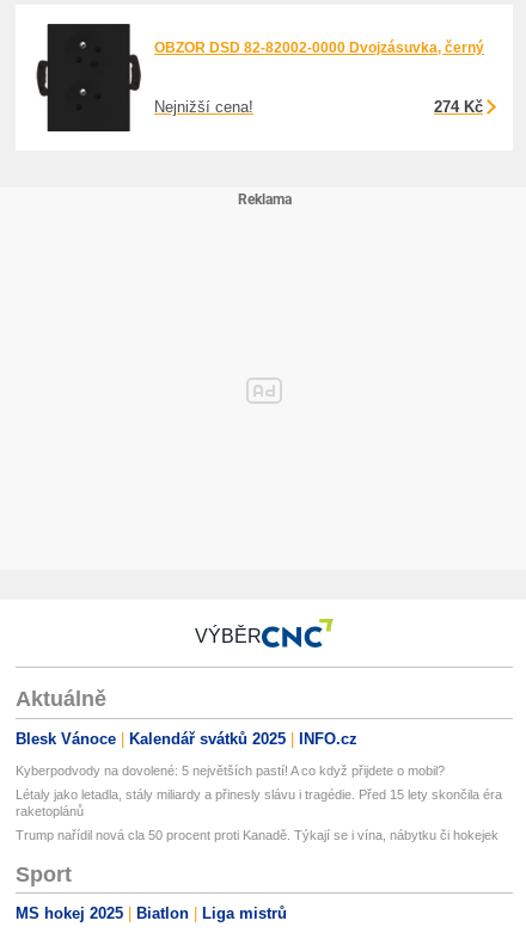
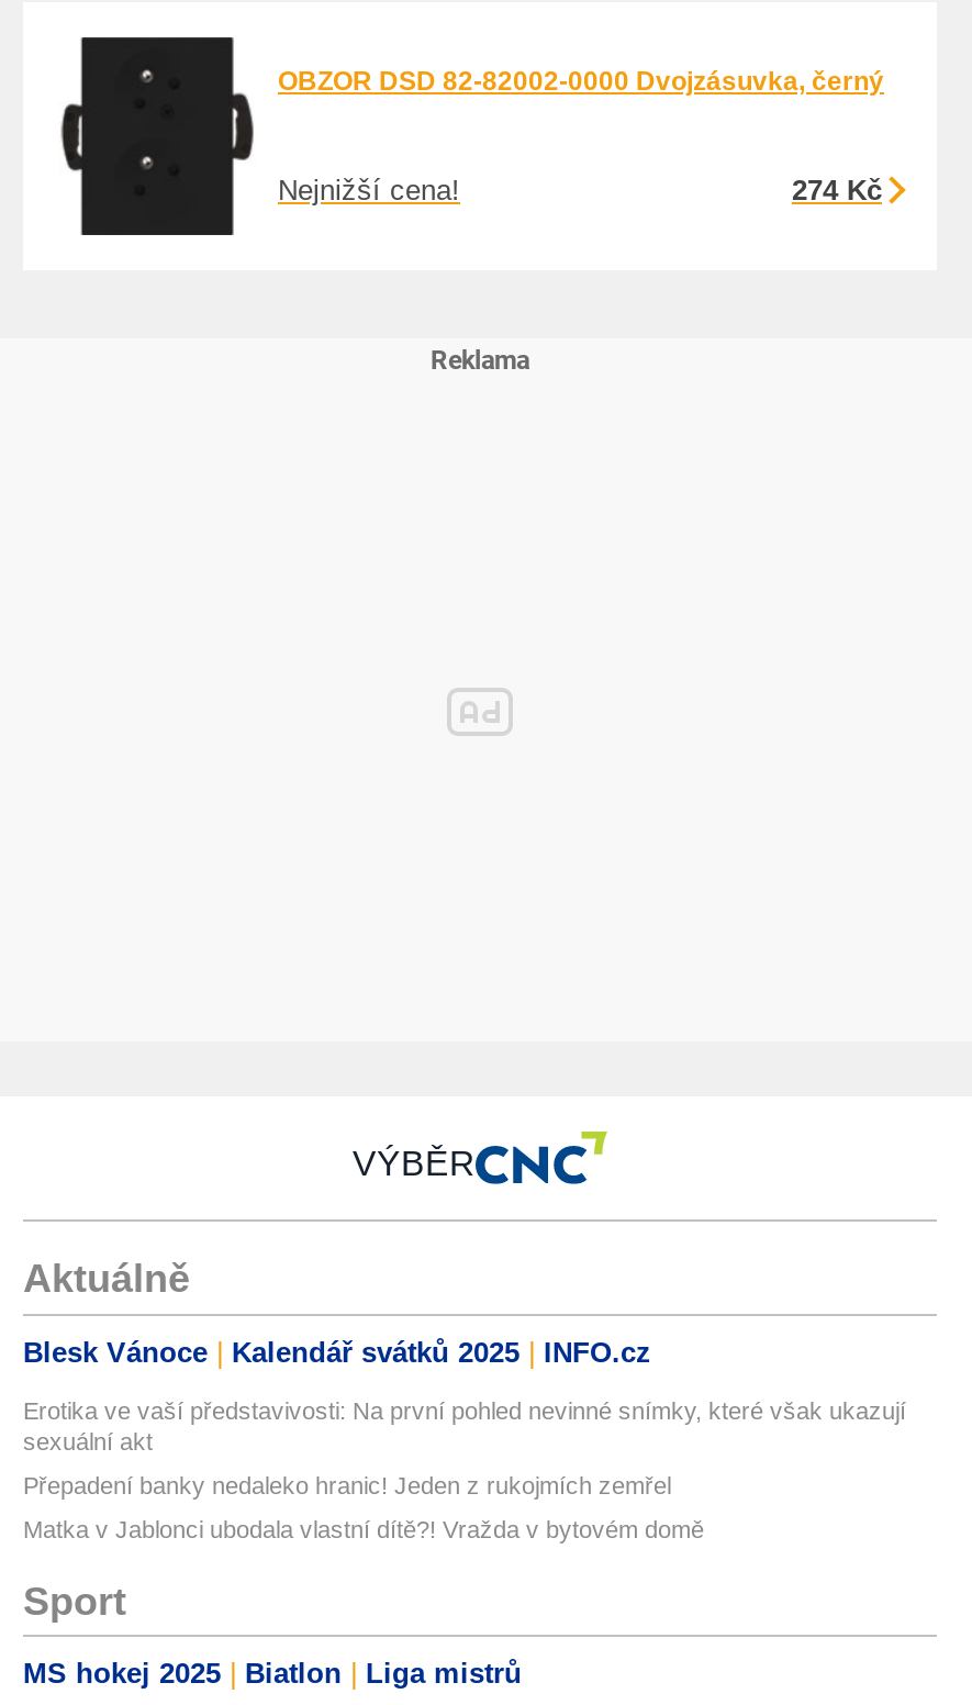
[16,763,445,777] Kyberpodvody na dovolené: 5 největších pastí! A co když přijdete o mobil? -> [23,1397,906,1454] Erotika ve vaší představivosti: Na první pohled nevinné snímky, které však ukazují | sexuální akt
[16,787,502,818] Létaly jako letadla, stály miliardy a přinesly slávu i tragédie. Před 15 lety skončila éra | raketoplánů -> [23,1471,671,1498] Přepadení banky nedaleko hranic! Jeden z rukojmích zemřel
[16,827,499,842] Trump nařídil nová cla 50 procent proti Kanadě. Týkají se i vína, nábytku či hokejek -> [23,1515,704,1542] Matka v Jablonci ubodala vlastní dítě?! Vražda v bytovém domě

